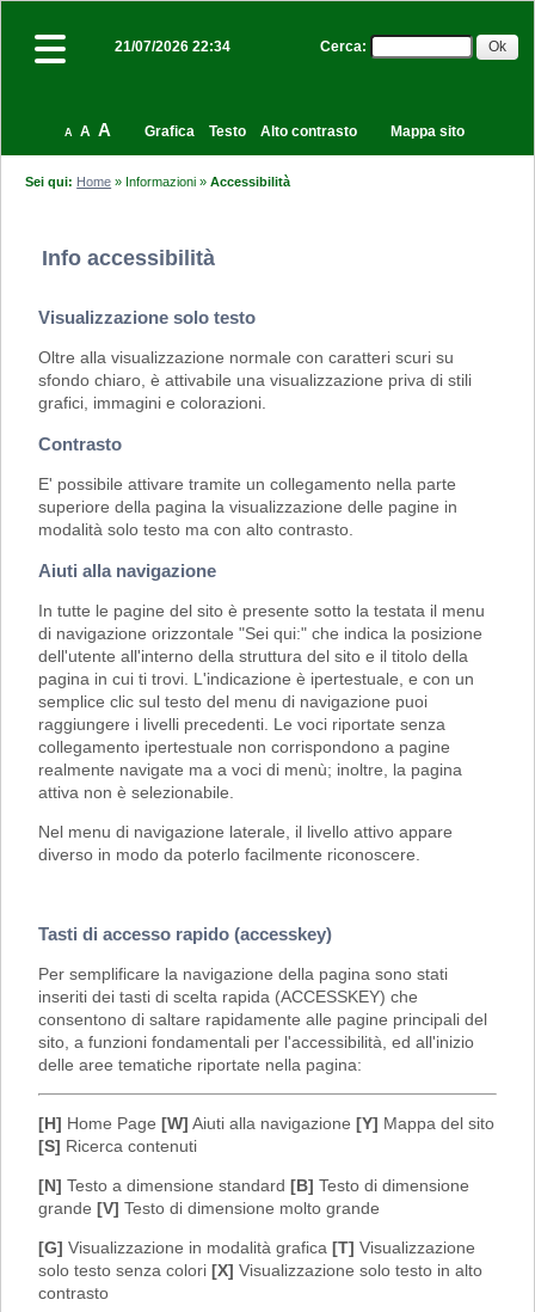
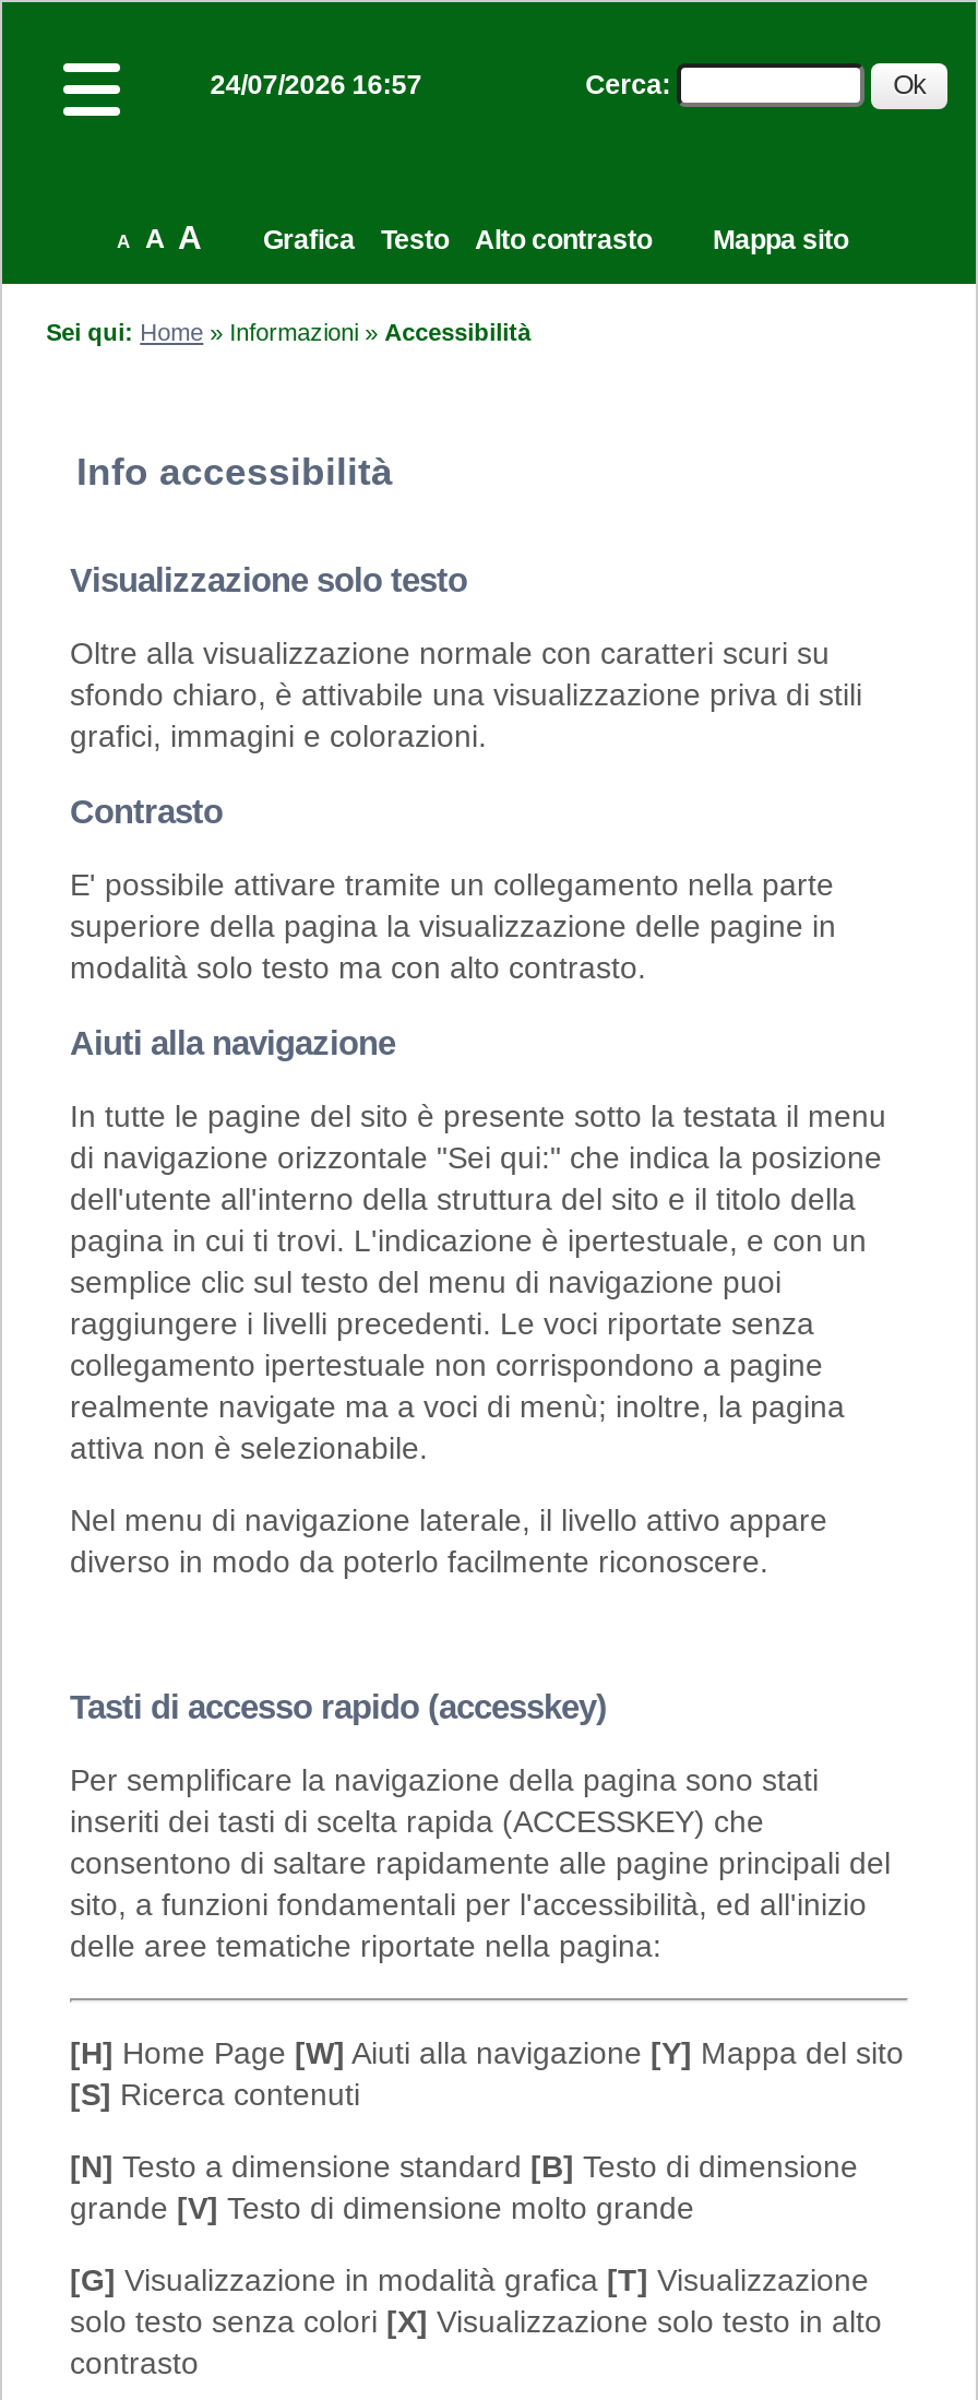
[115,38,231,55] 21/07/2026 22:34 -> [210,70,422,101] 24/07/2026 16:57

